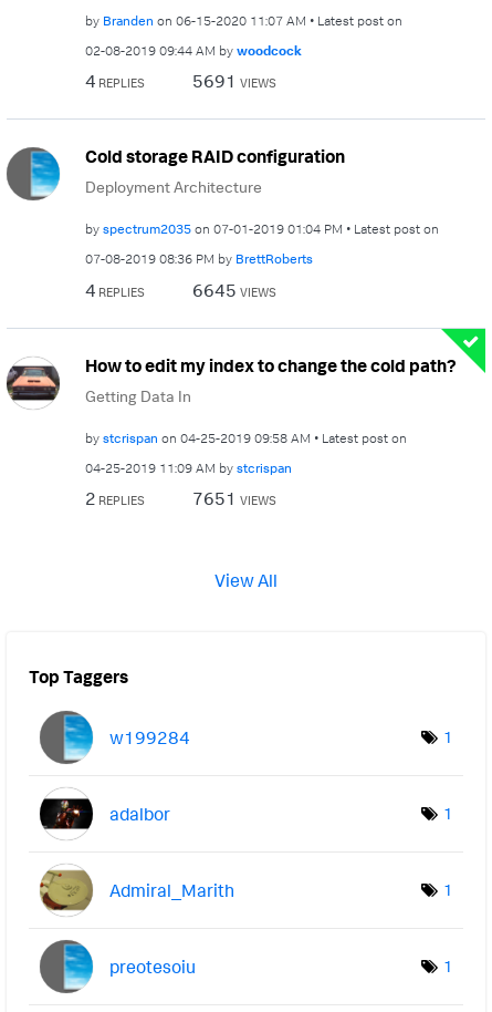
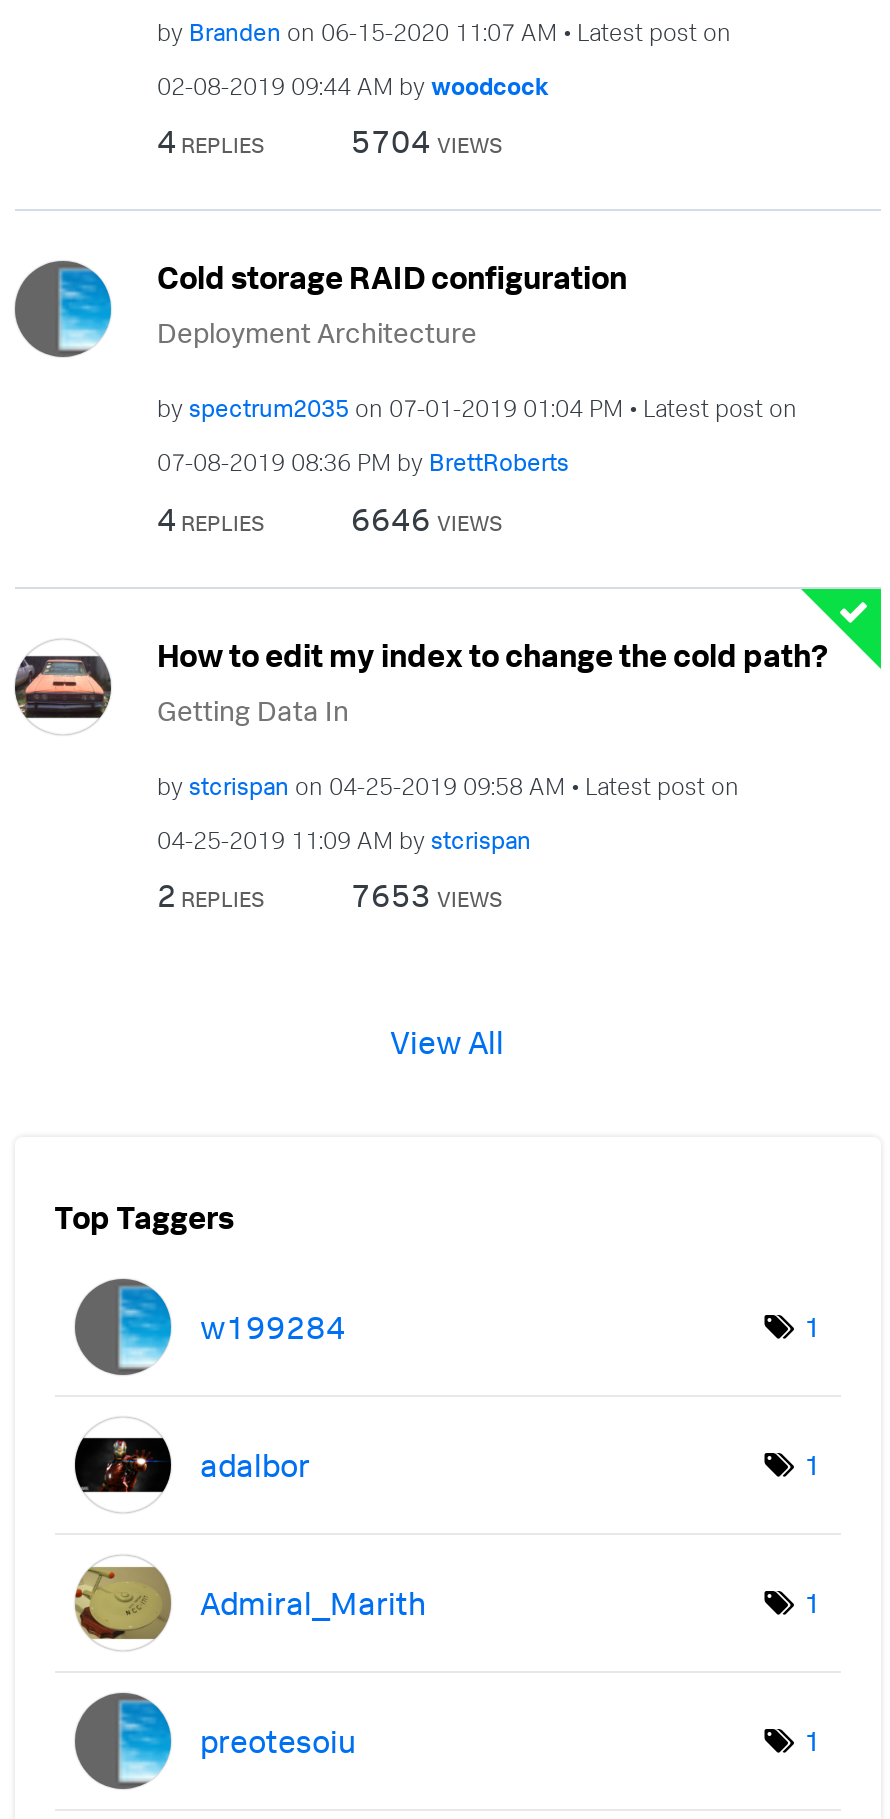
[192,70,276,92] 5691 VIEWS -> [351,121,503,161] 5704 VIEWS
[192,278,276,301] 6645 VIEWS -> [351,498,503,538] 6646 VIEWS
[192,487,276,509] 7651 VIEWS -> [351,875,503,915] 7653 VIEWS

